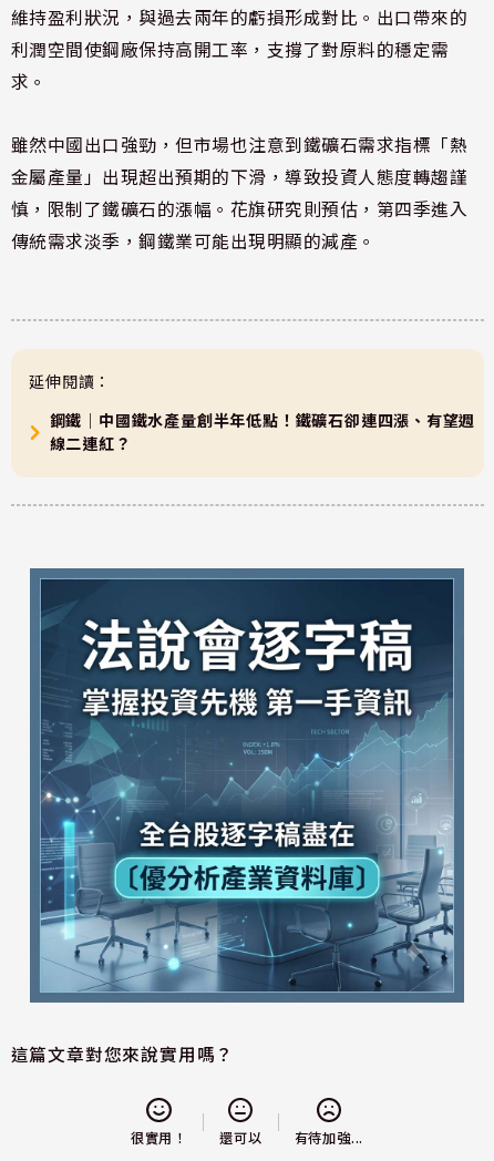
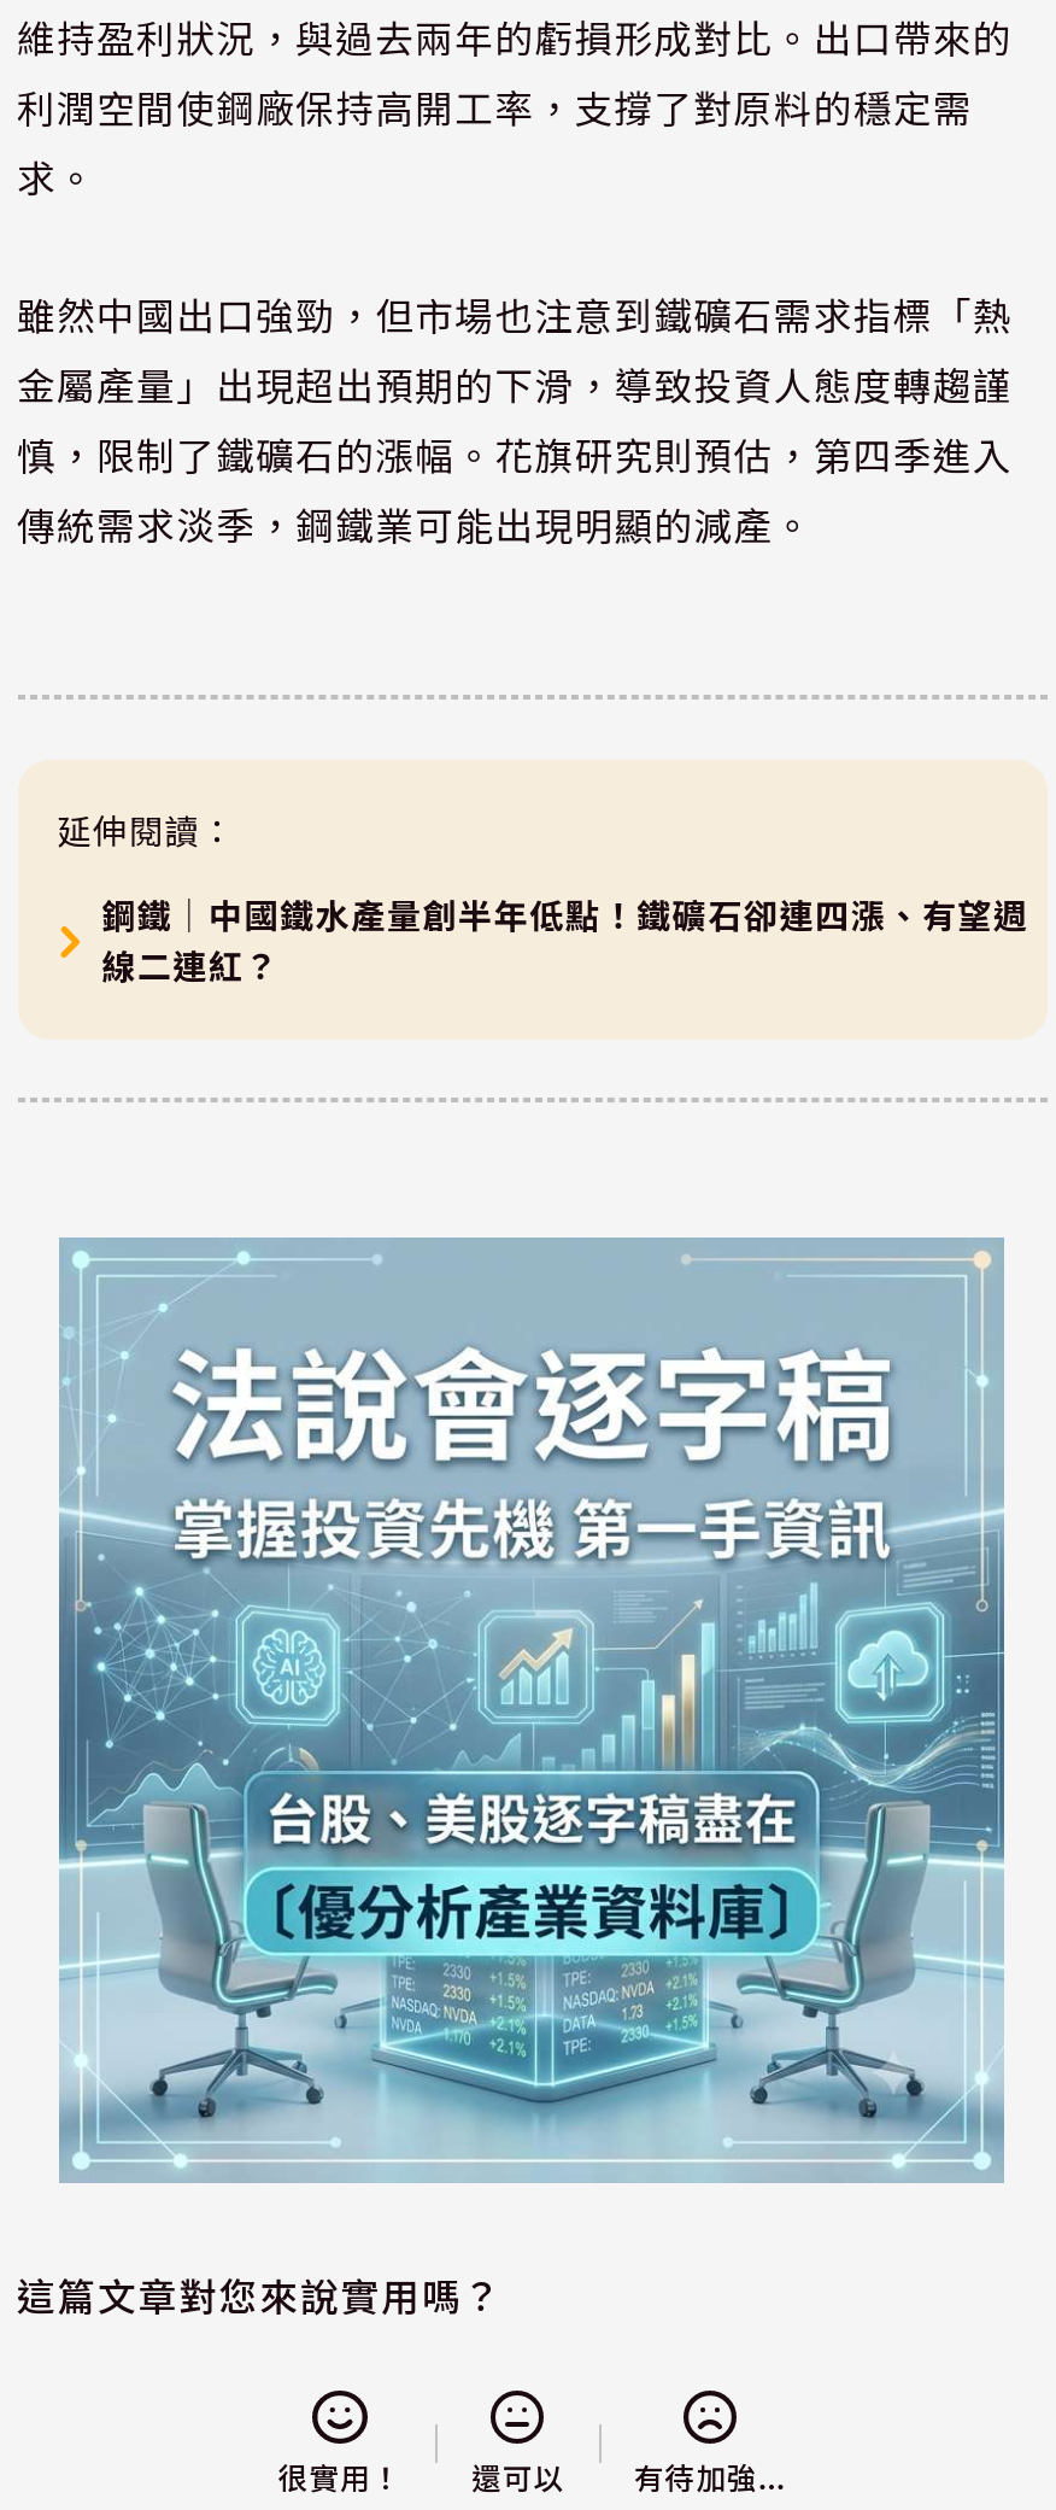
[30,568,464,1003] [image] -> [57,1240,1007,2181] [image]

